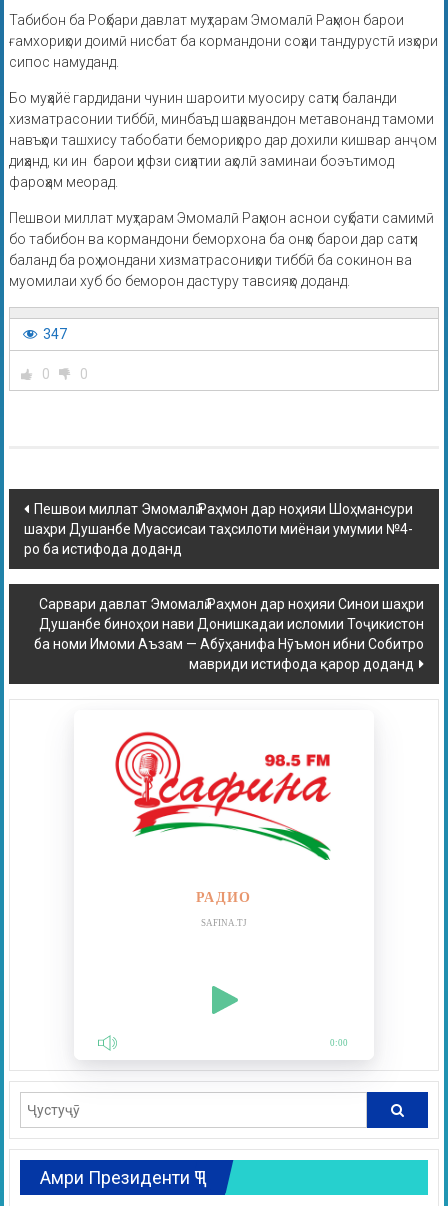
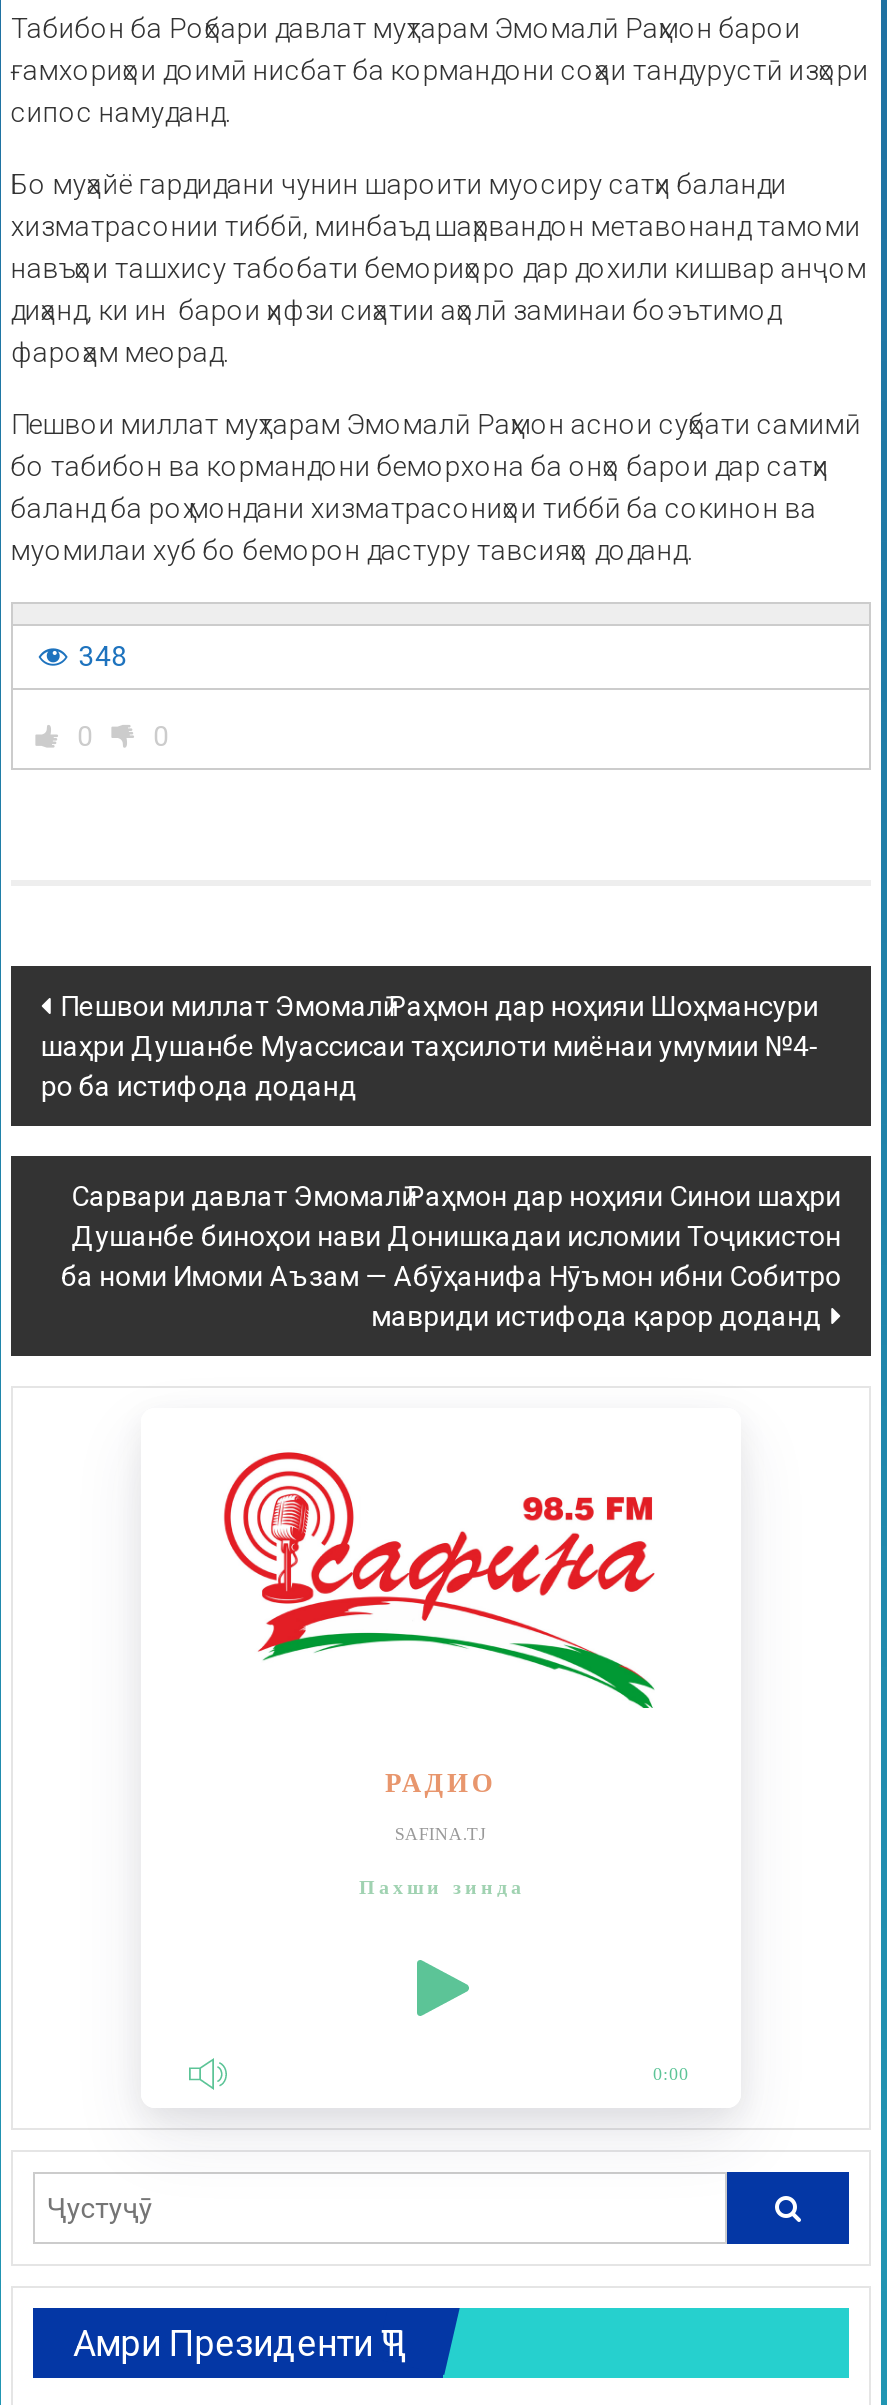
[43,326,67,342] 347 -> [79,641,127,673] 348
none -> [359,1877,525,1899] Пахши зинда

